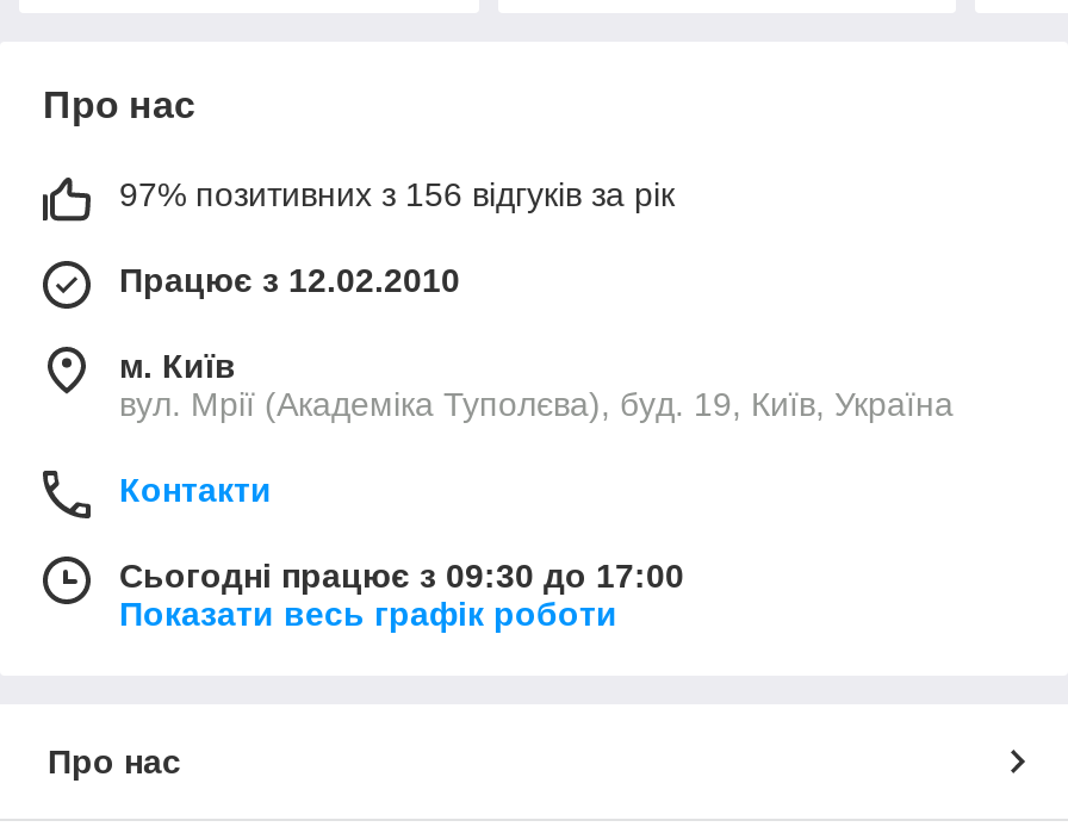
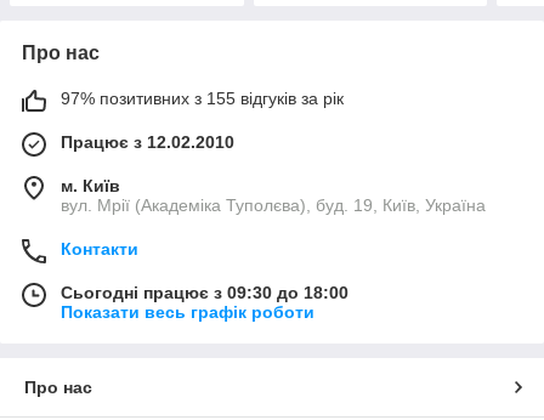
[119,175,675,213] 97% позитивних з 156 відгуків за рік -> [61,88,344,108] 97% позитивних з 155 відгуків за рік
[119,556,684,594] Сьогодні працює з 09:30 до 17:00 -> [61,283,348,302] Сьогодні працює з 09:30 до 18:00

